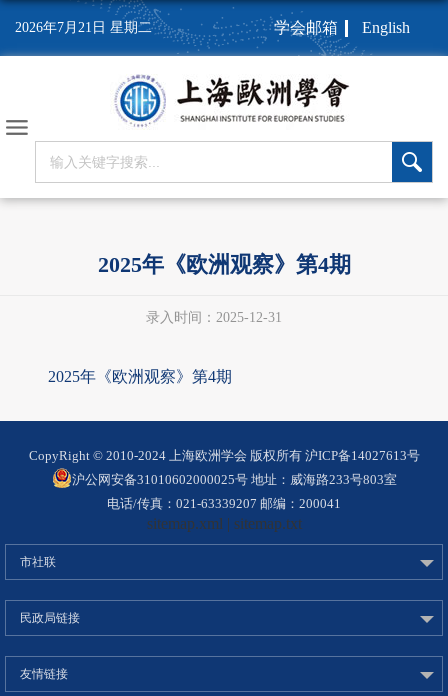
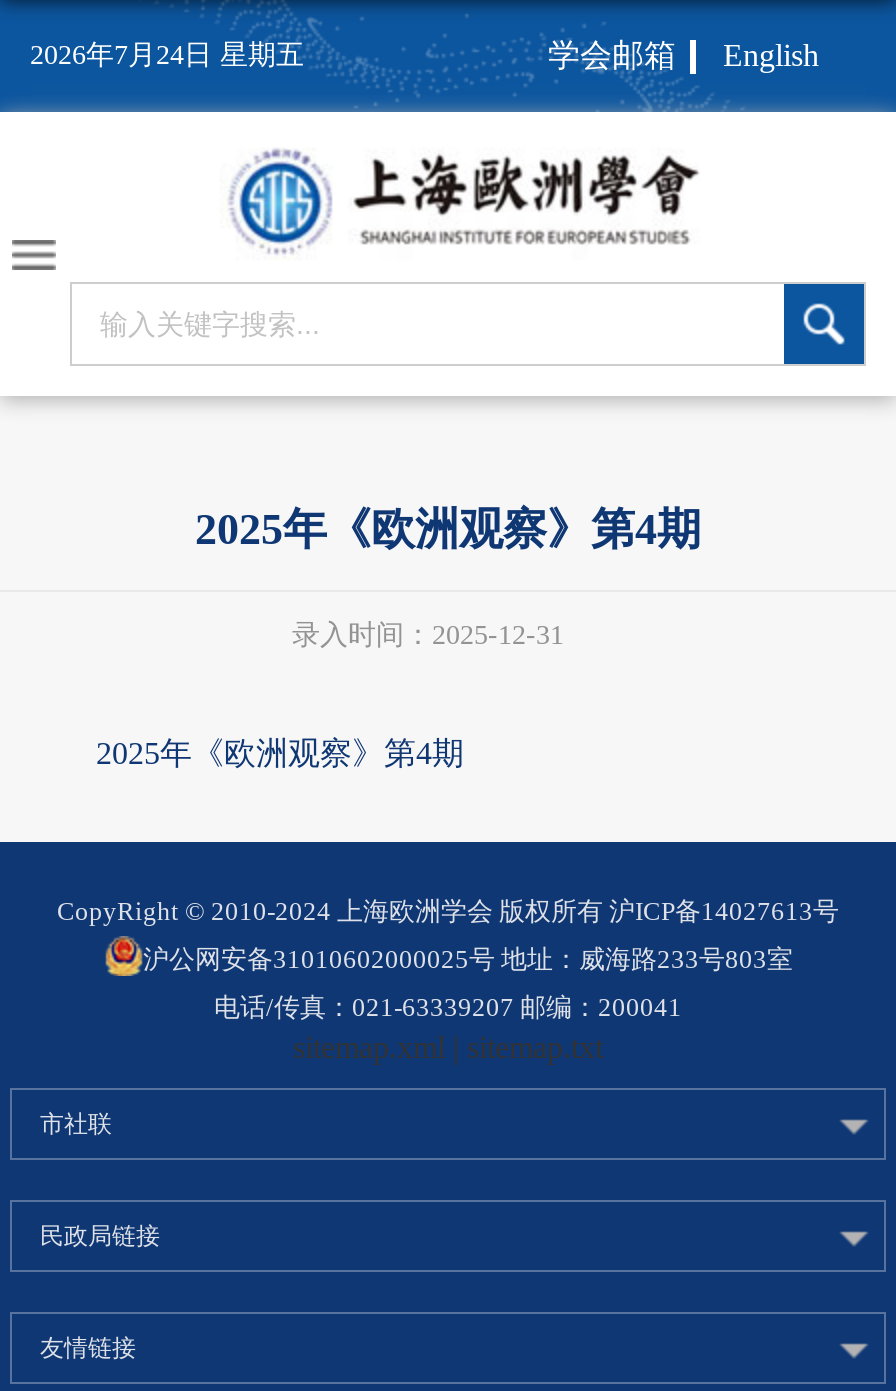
[15,20,152,35] 2026年7月21日 星期二 -> [30,40,304,70] 2026年7月24日 星期五

